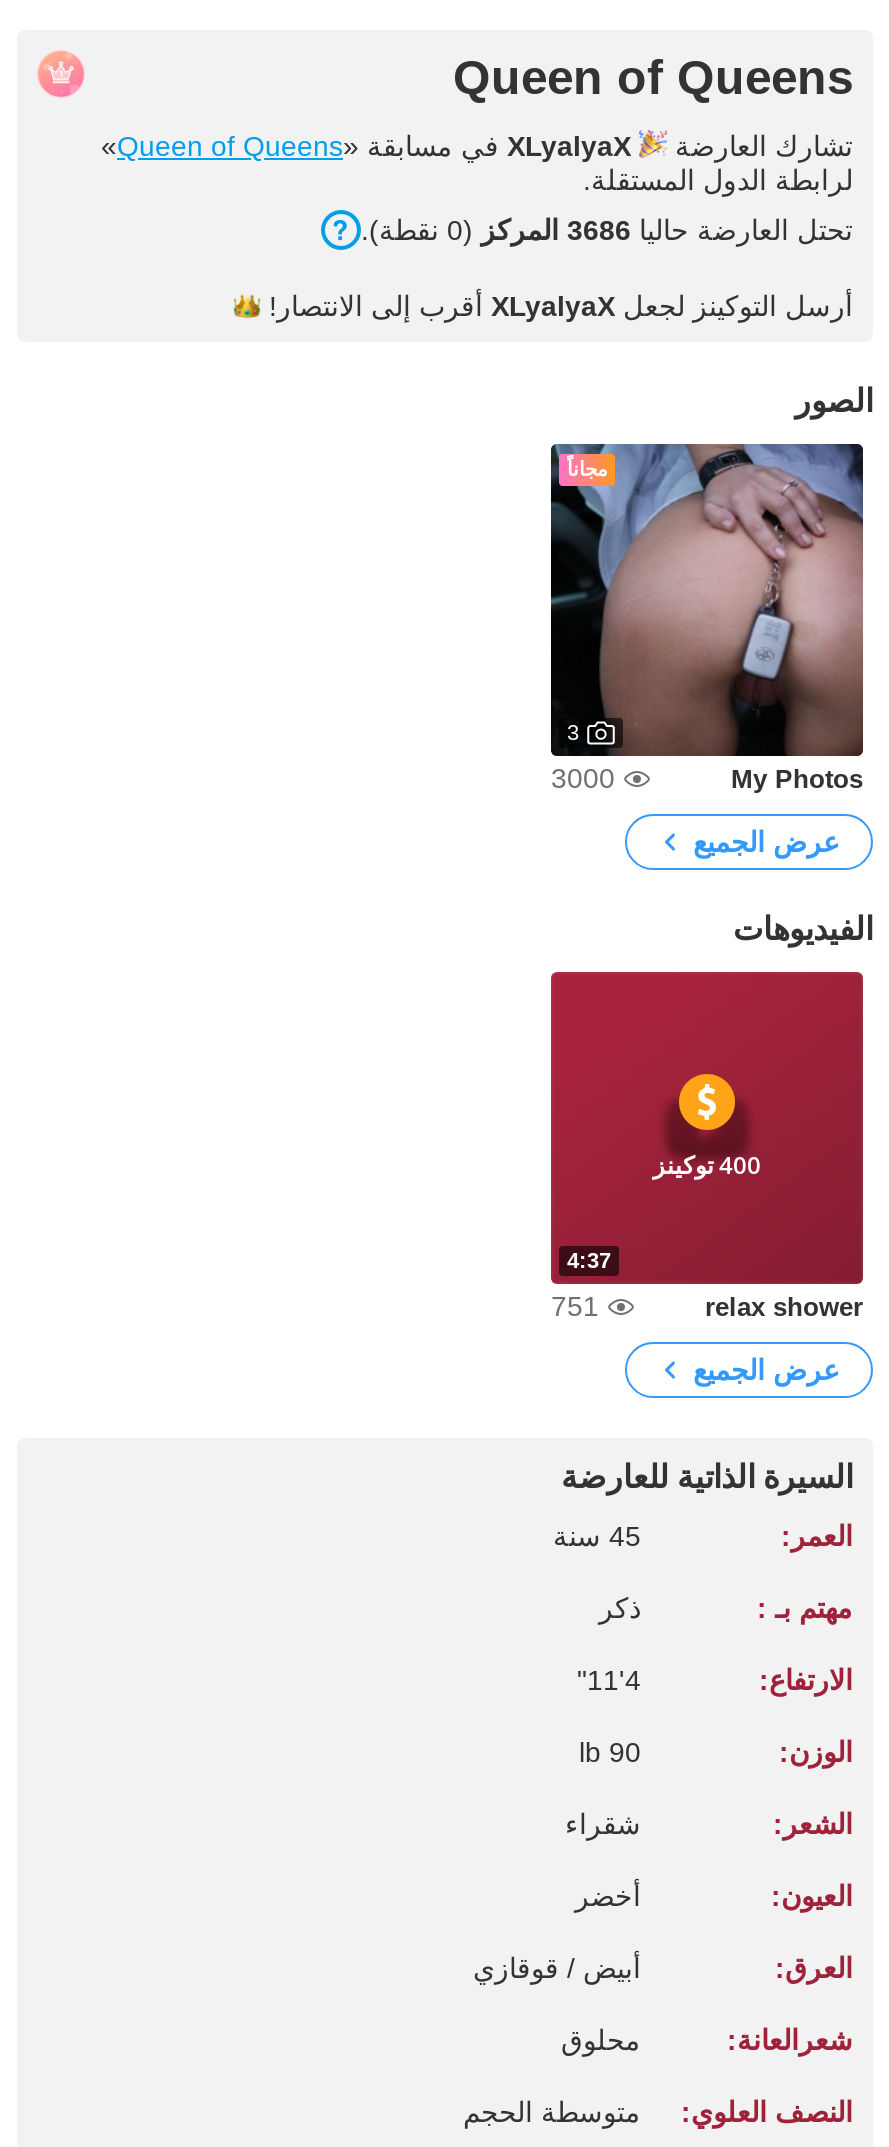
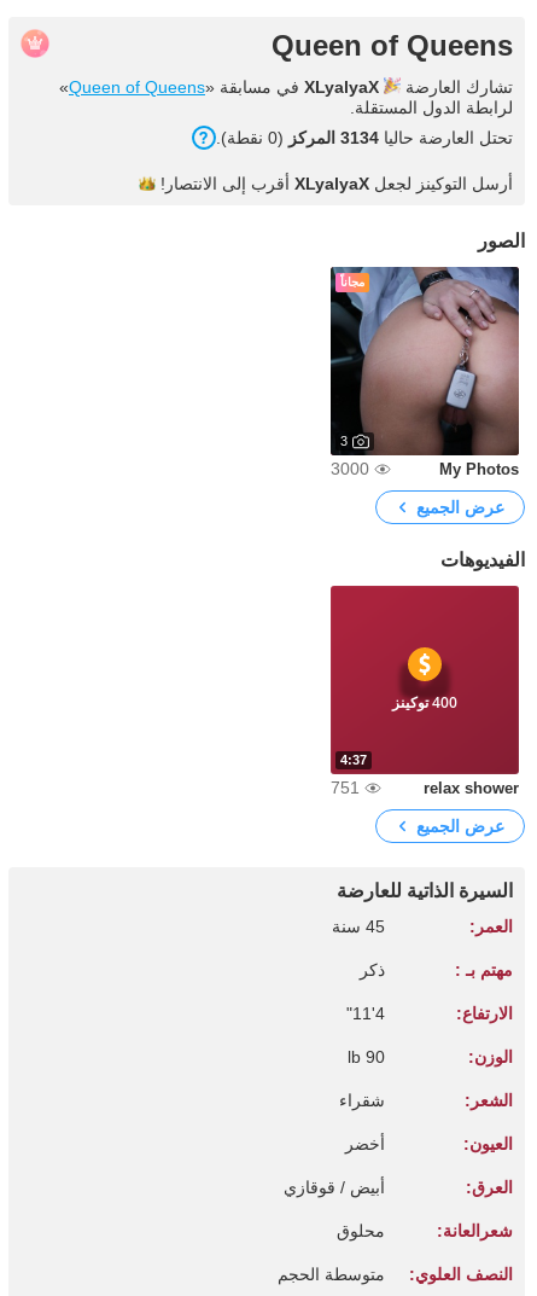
[361,214,853,246] تحتل العارضة حاليا 3686 المركز (0 نقطة). -> [216,128,513,147] تحتل العارضة حاليا 3134 المركز (0 نقطة).

